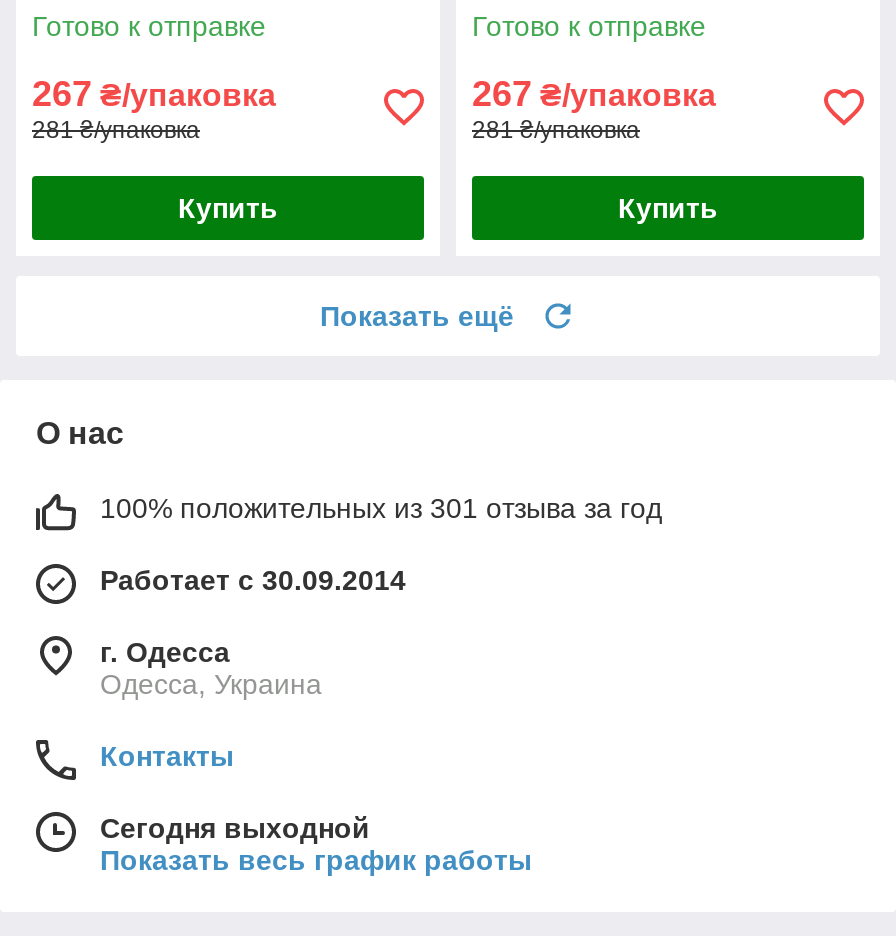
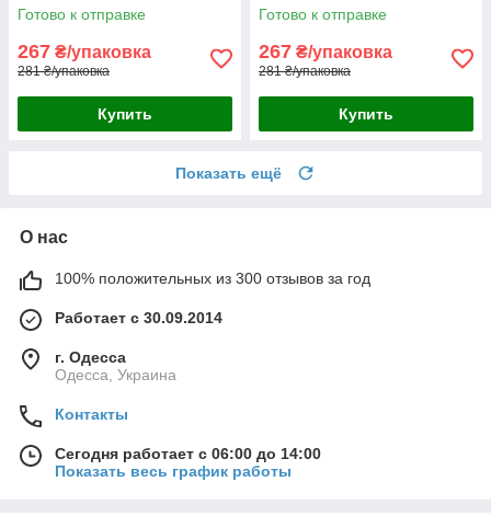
[100,492,662,524] 100% положительных из 301 отзыва за год -> [55,269,370,287] 100% положительных из 300 отзывов за год
[100,812,370,844] Сегодня выходной -> [55,445,321,462] Сегодня работает с 06:00 до 14:00

